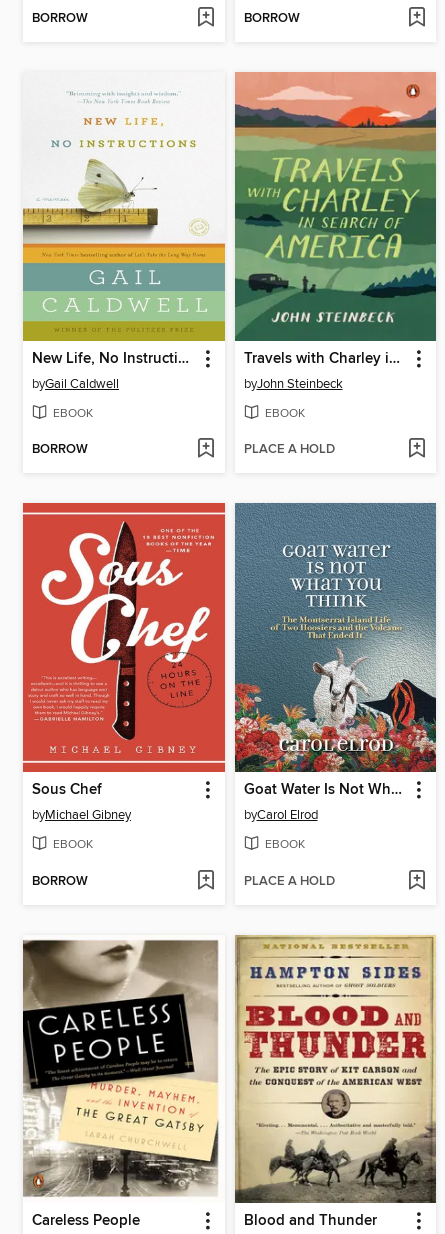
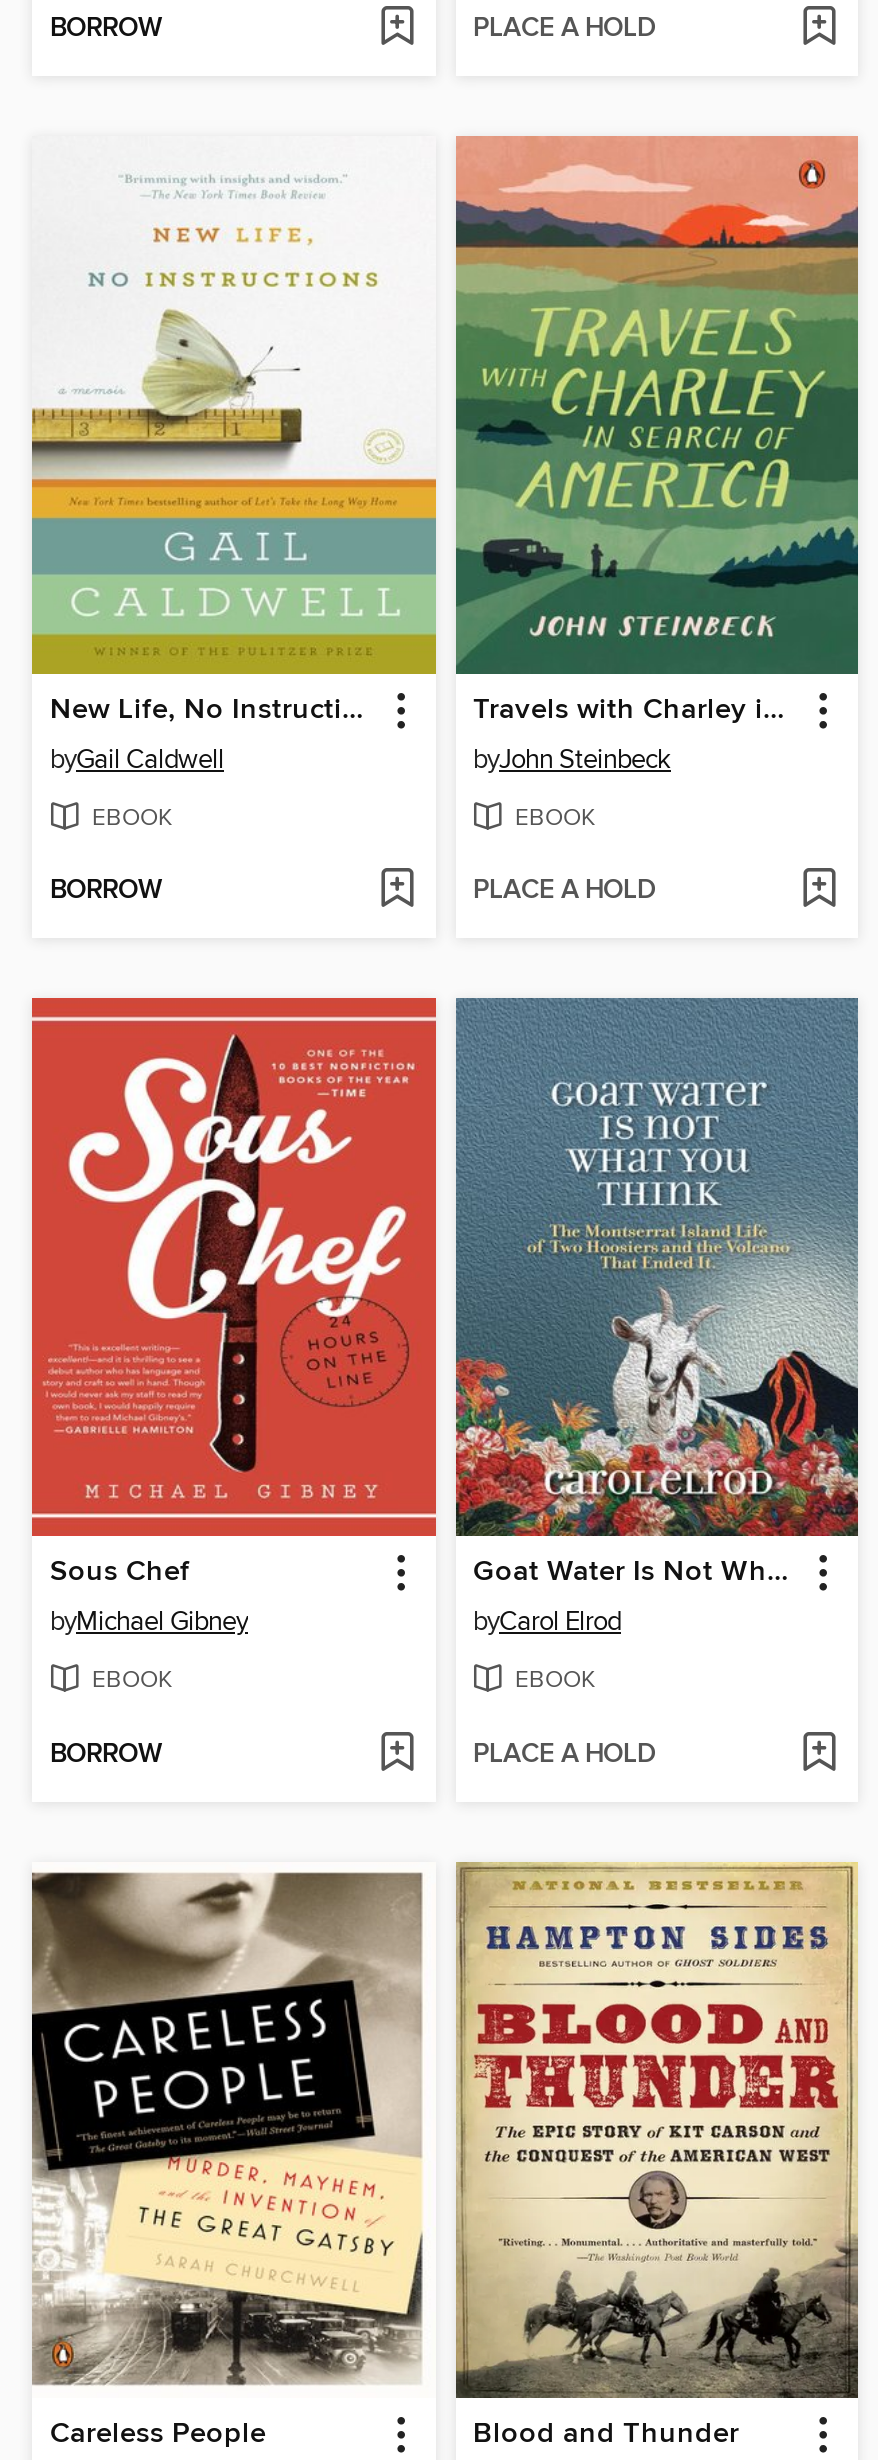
[243,10,299,27] BORROW -> [473,12,655,46] PLACE A HOLD

